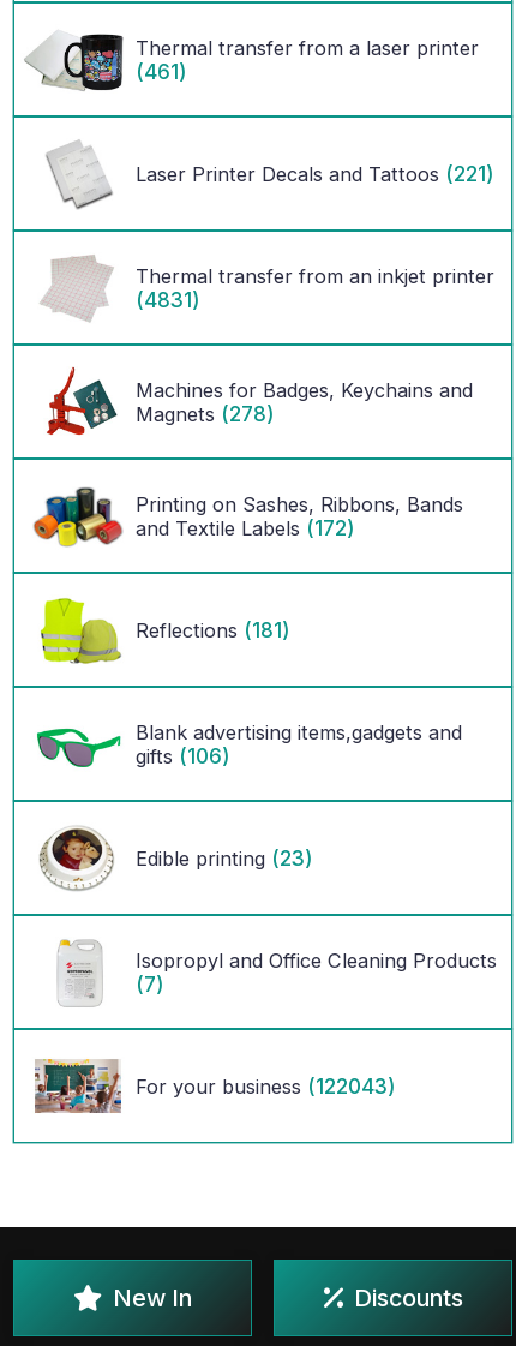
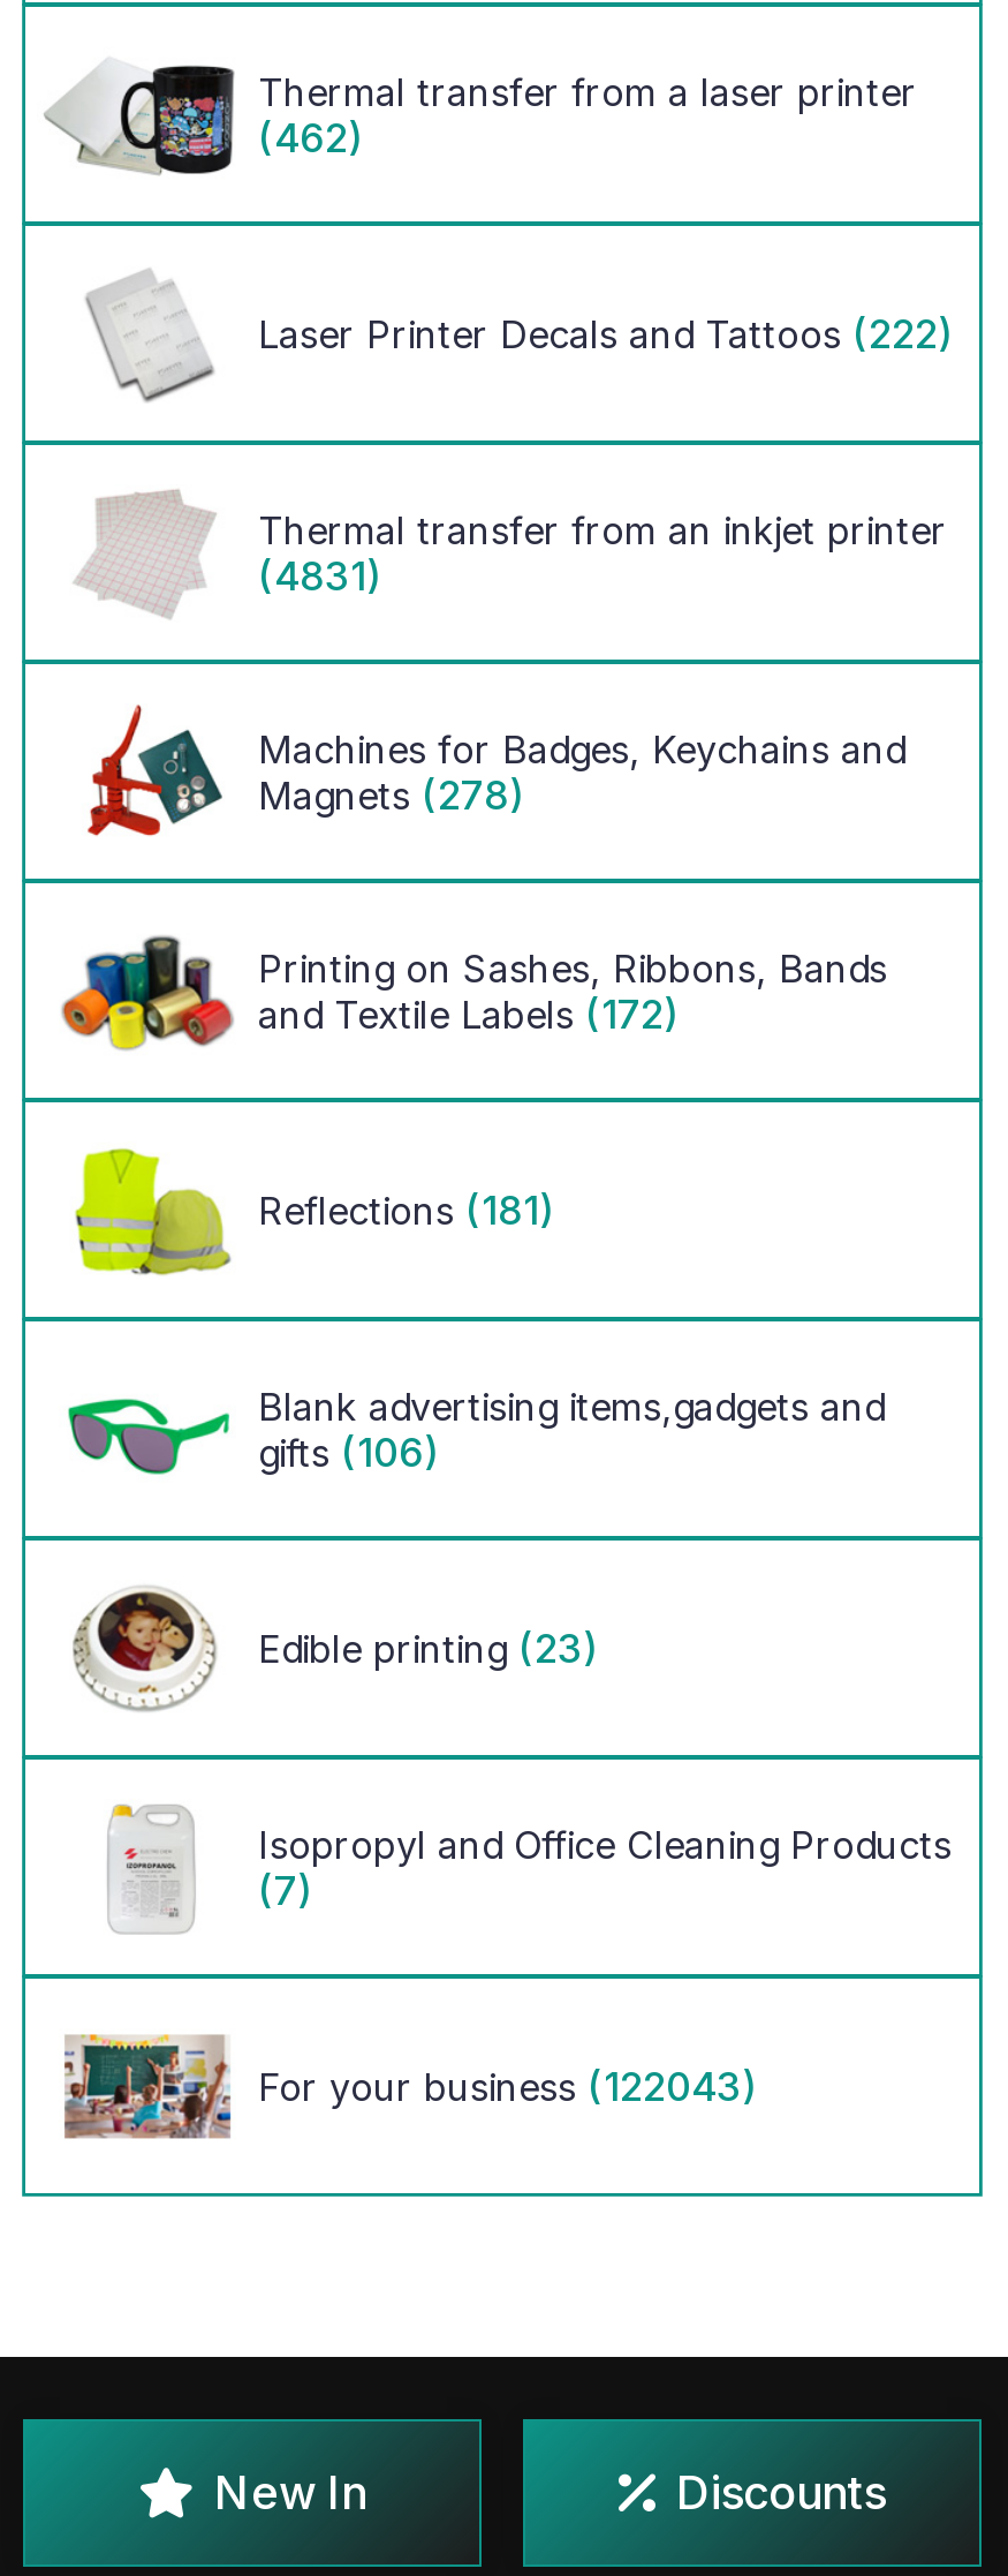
[136,58,187,83] (461) -> [258,112,364,160] (462)
[136,160,494,186] Laser Printer Decals and Tattoos (221) -> [258,308,954,356] Laser Printer Decals and Tattoos (222)

